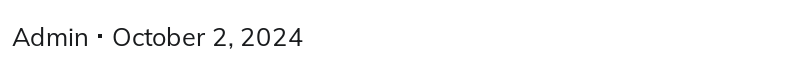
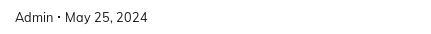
[12,19,304,51] Admin October 2, 2024 -> [15,9,148,25] Admin May 25, 2024

